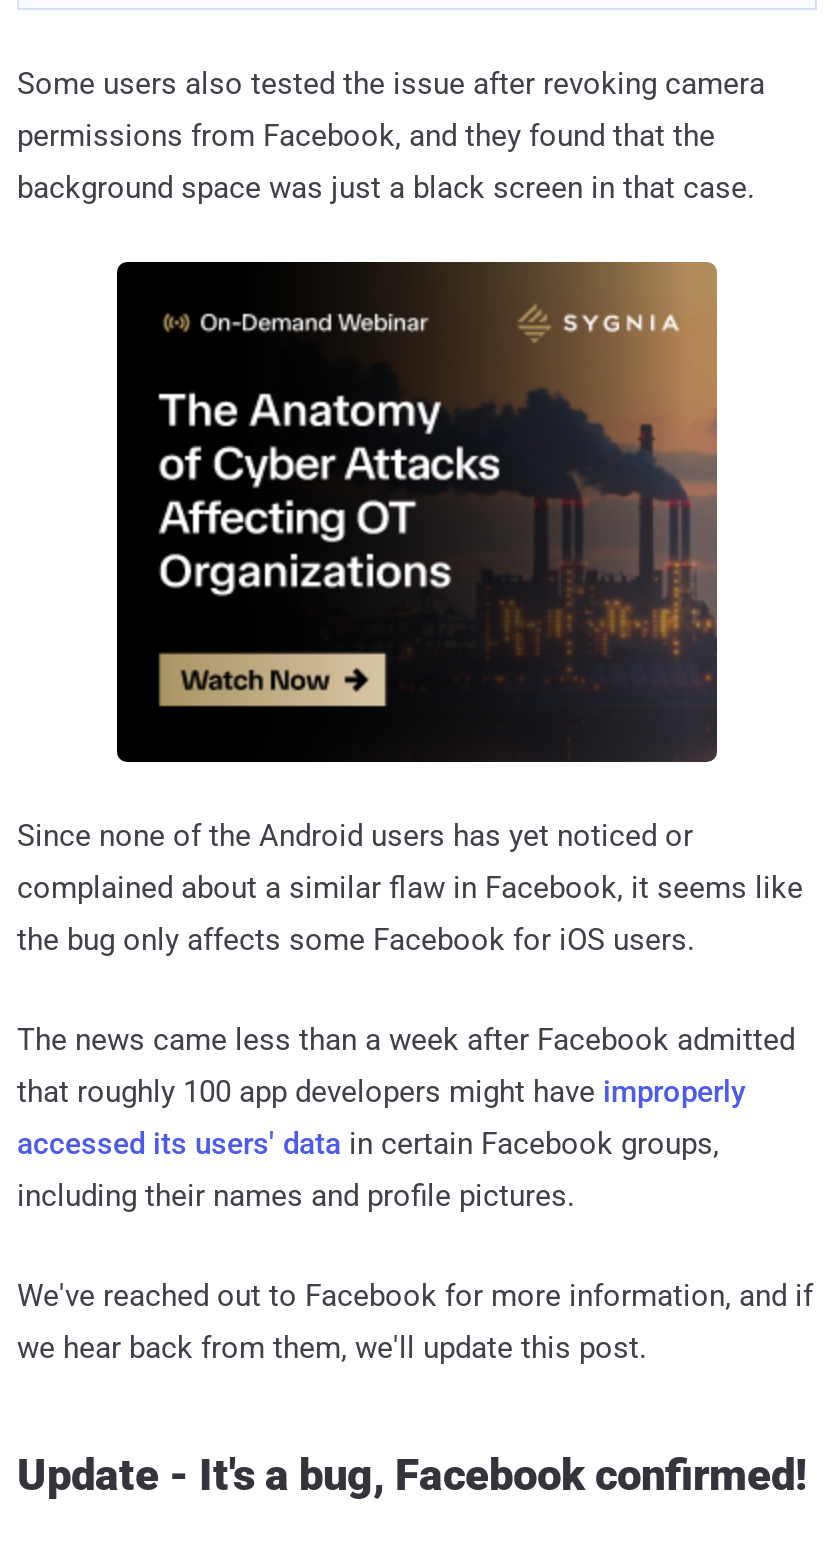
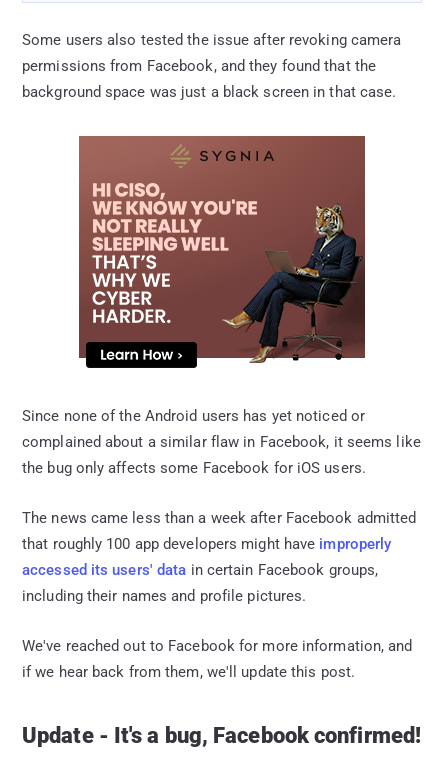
[115,260,719,764] [image] -> [72,129,372,379] [image]

